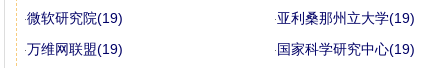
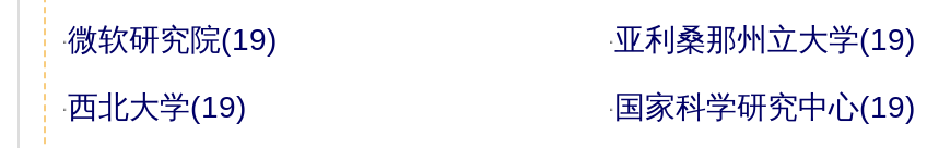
[27,41,123,57] 万维网联盟(19) -> [68,89,247,124] 西北大学(19)

